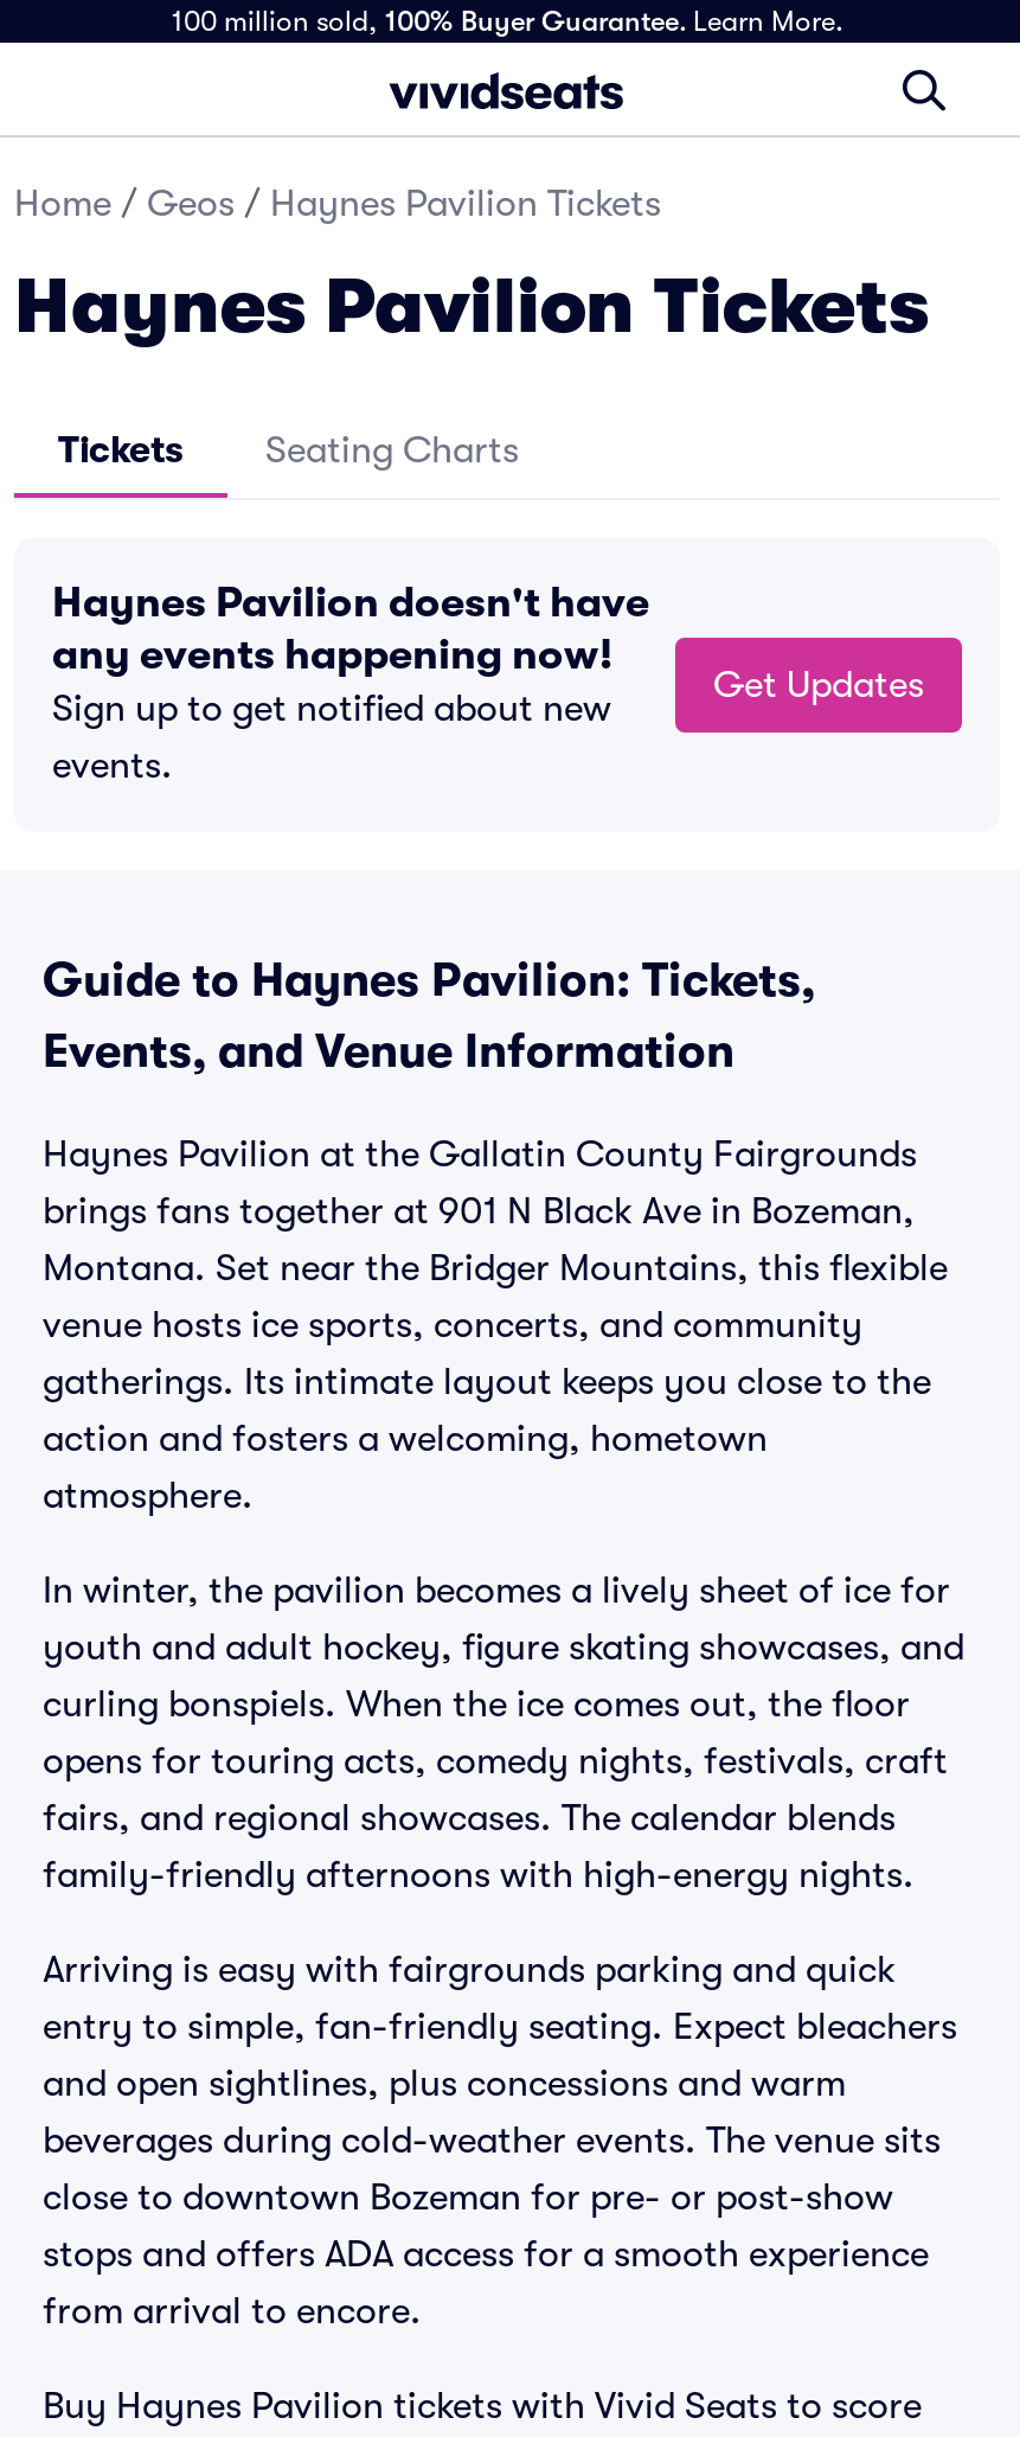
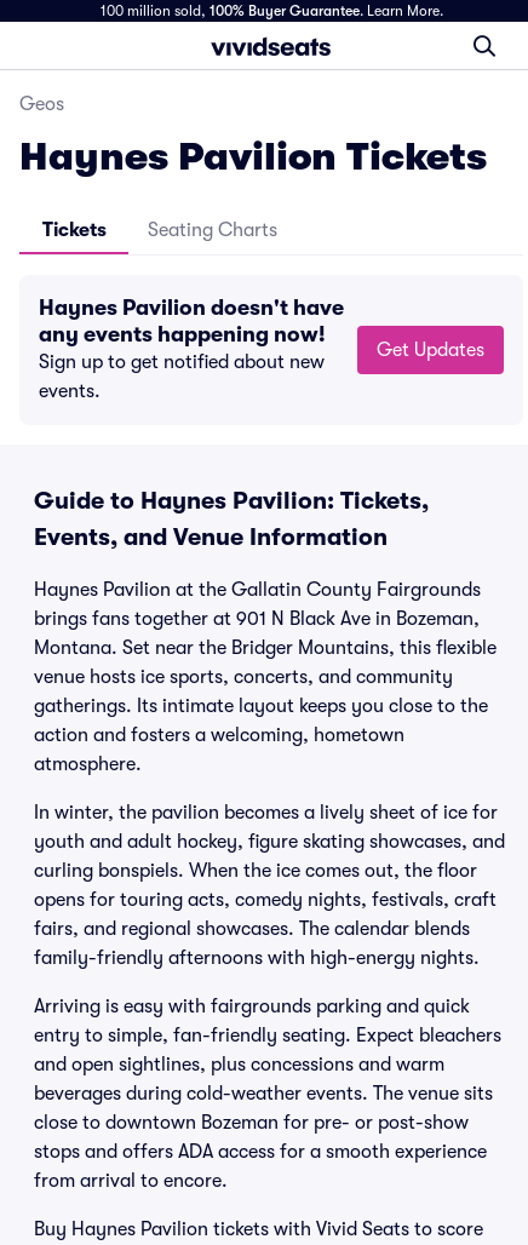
[14,183,661,225] Home / Geos / Haynes Pavilion Tickets -> [19,93,64,115] Geos

